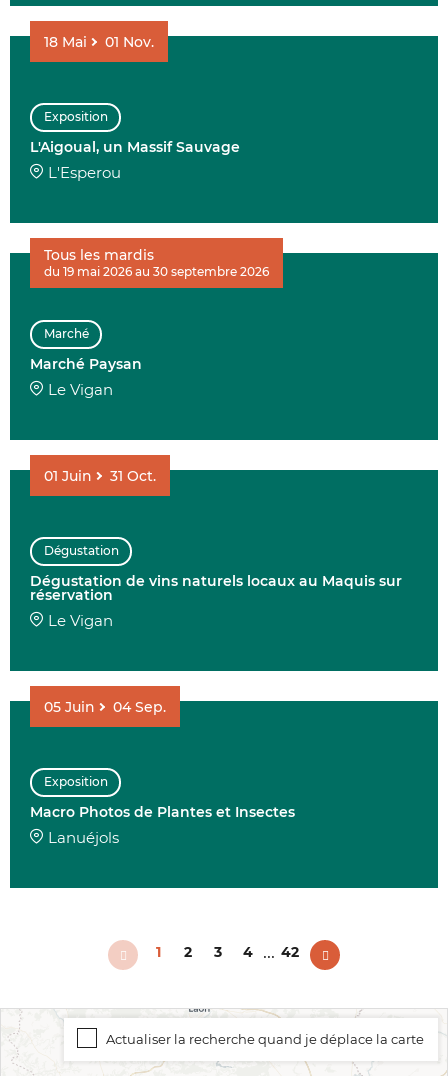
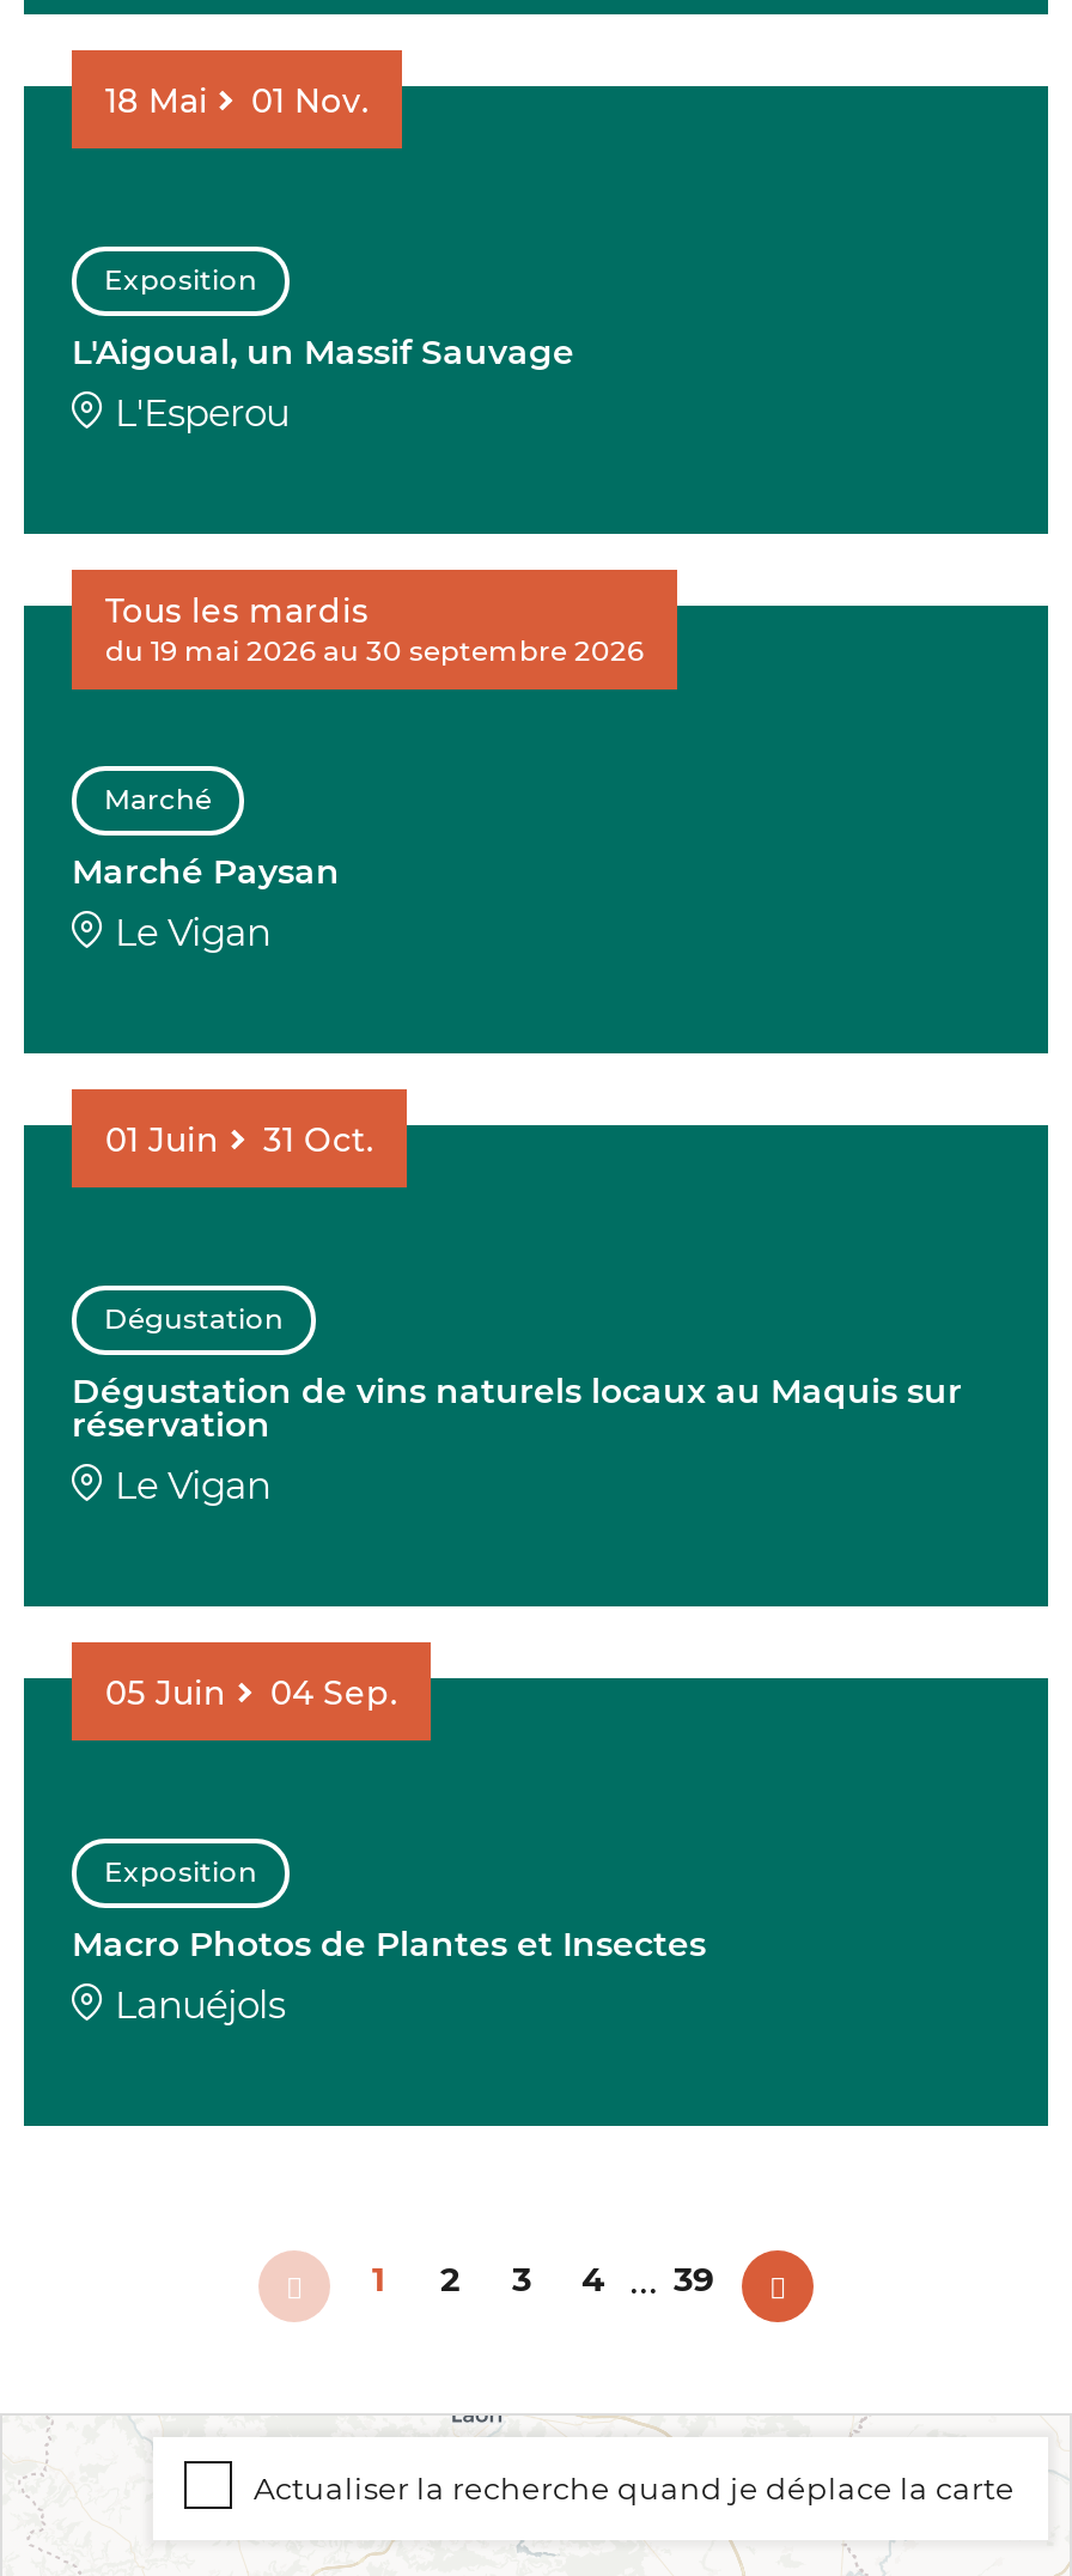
[155,941,299,963] 1 2 3 4 ... 42 -> [372,2254,714,2306] 1 2 3 4 ... 39

